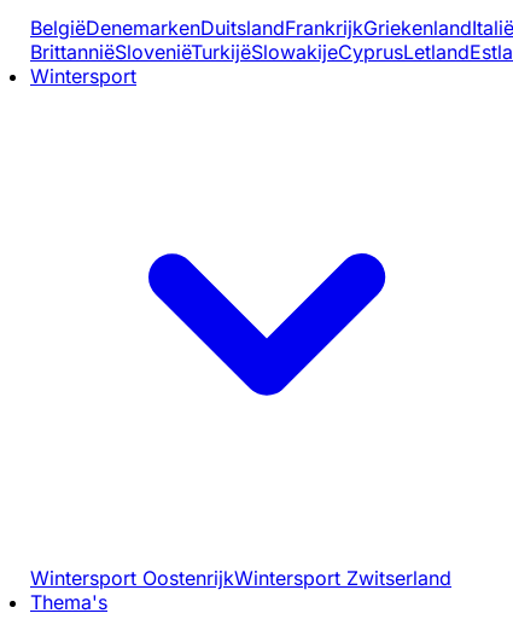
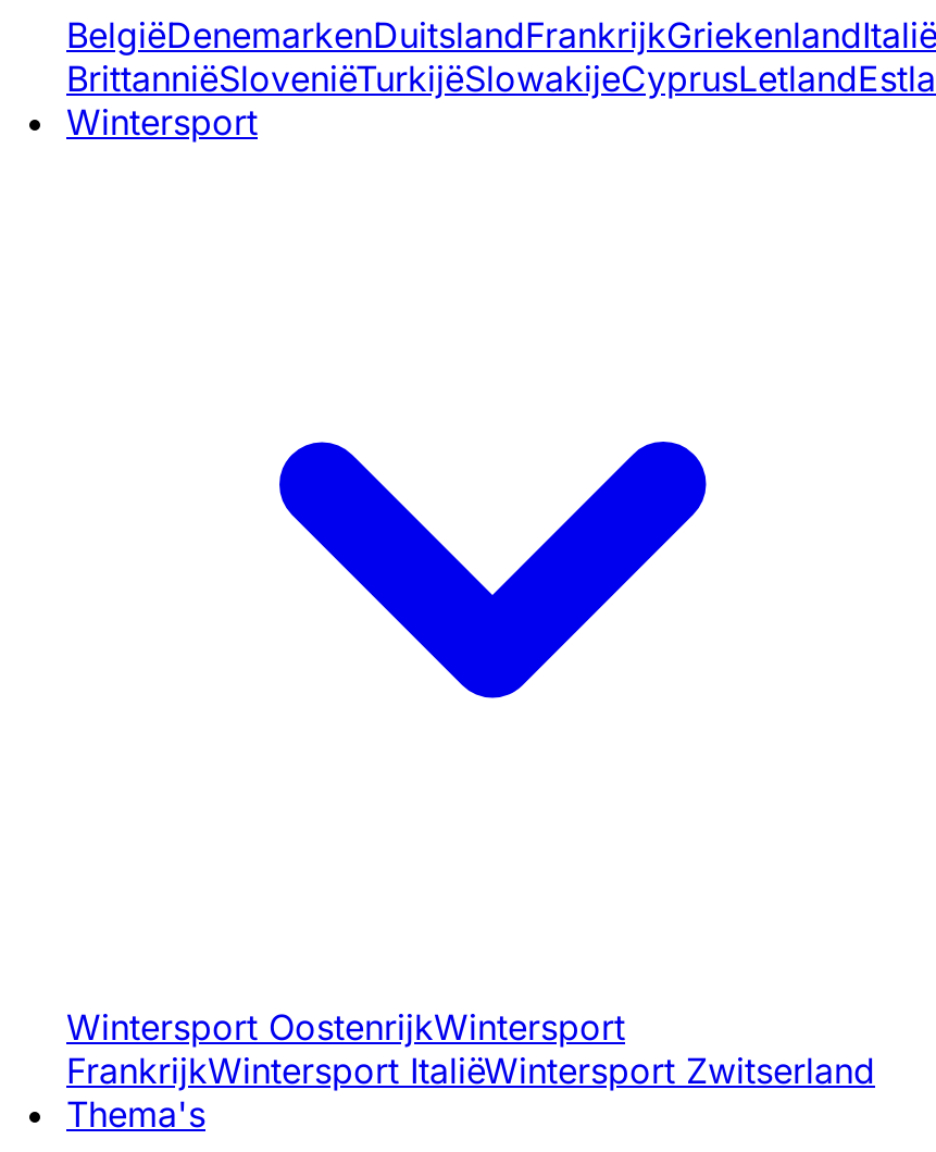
[30,566,451,590] Wintersport OostenrijkWintersport Zwitserland -> [66,1005,875,1092] Wintersport OostenrijkWintersport | FrankrijkWintersport ItaliëWintersport Zwitserland

